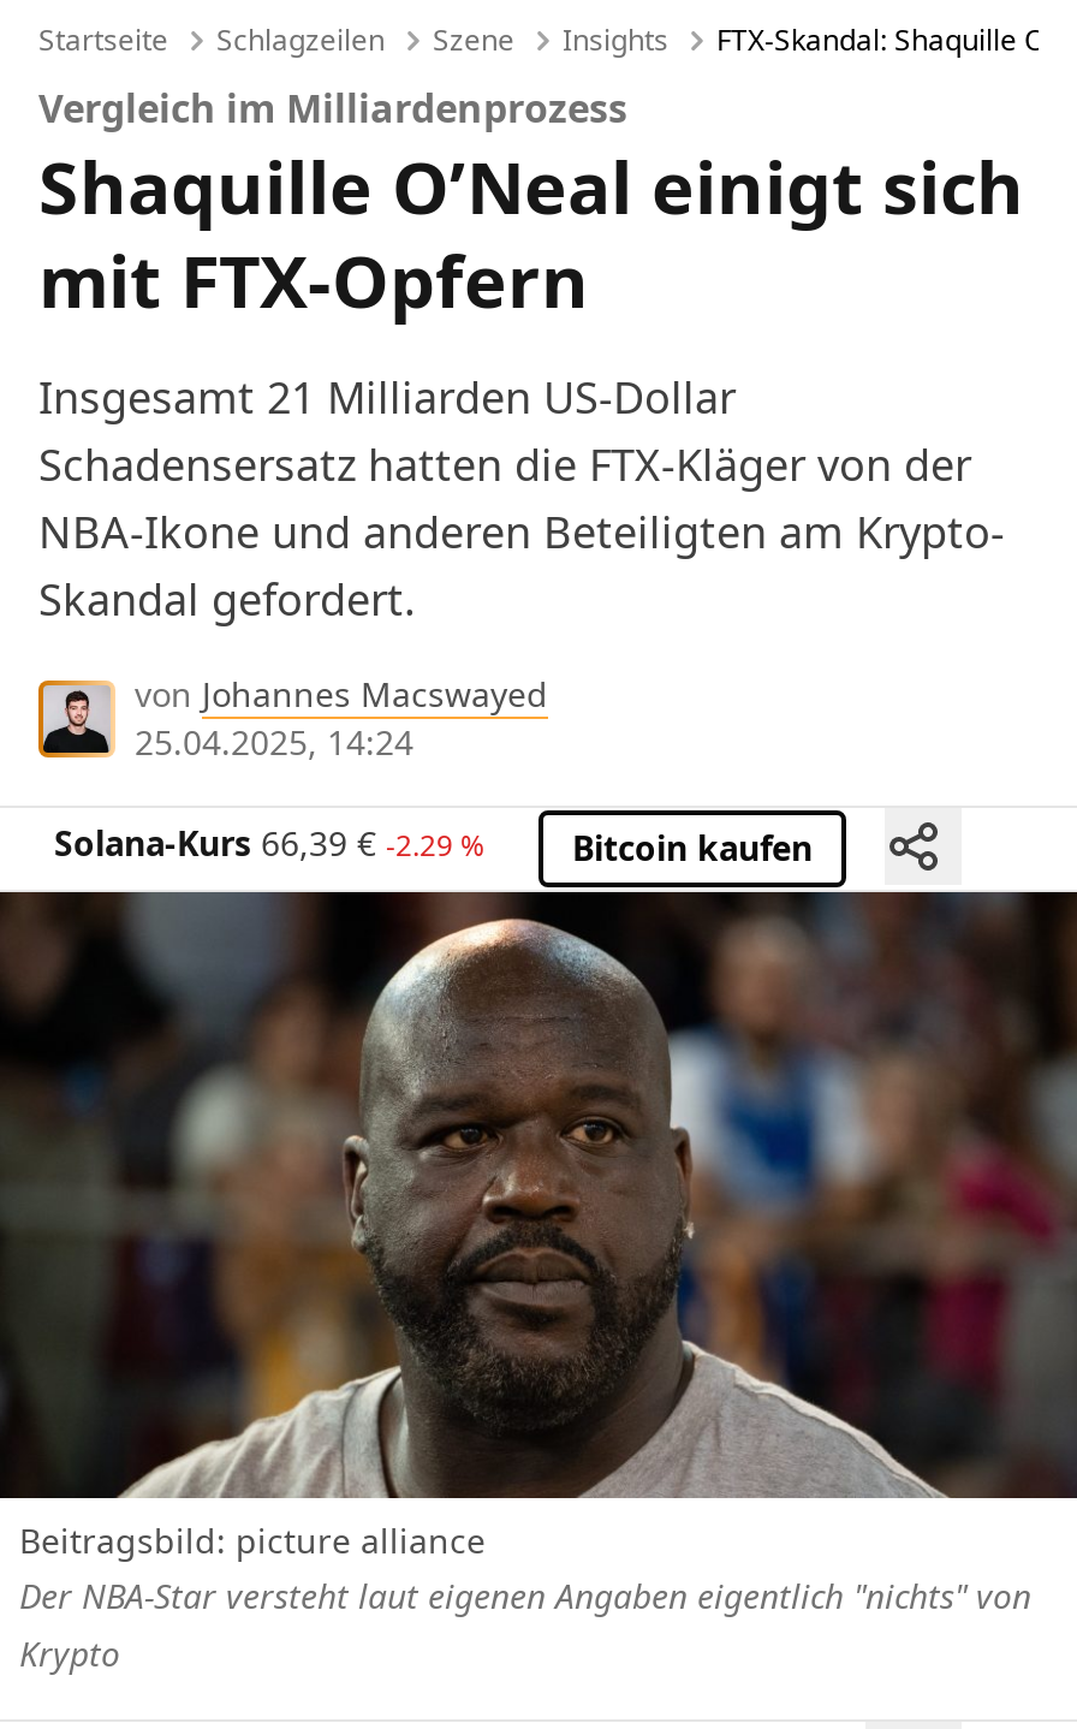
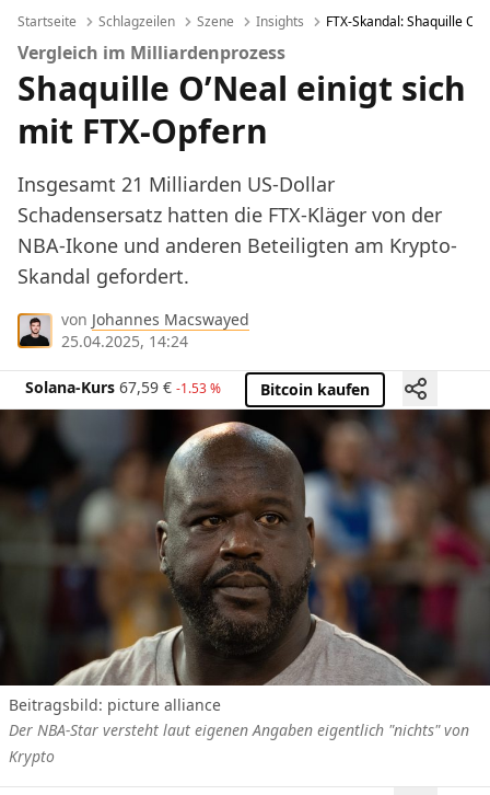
[54,819,813,870] Solana-Kurs 66,39 € -2.29 % Bitcoin kaufen -> [25,376,370,399] Solana-Kurs 67,59 € -1.53 % Bitcoin kaufen

